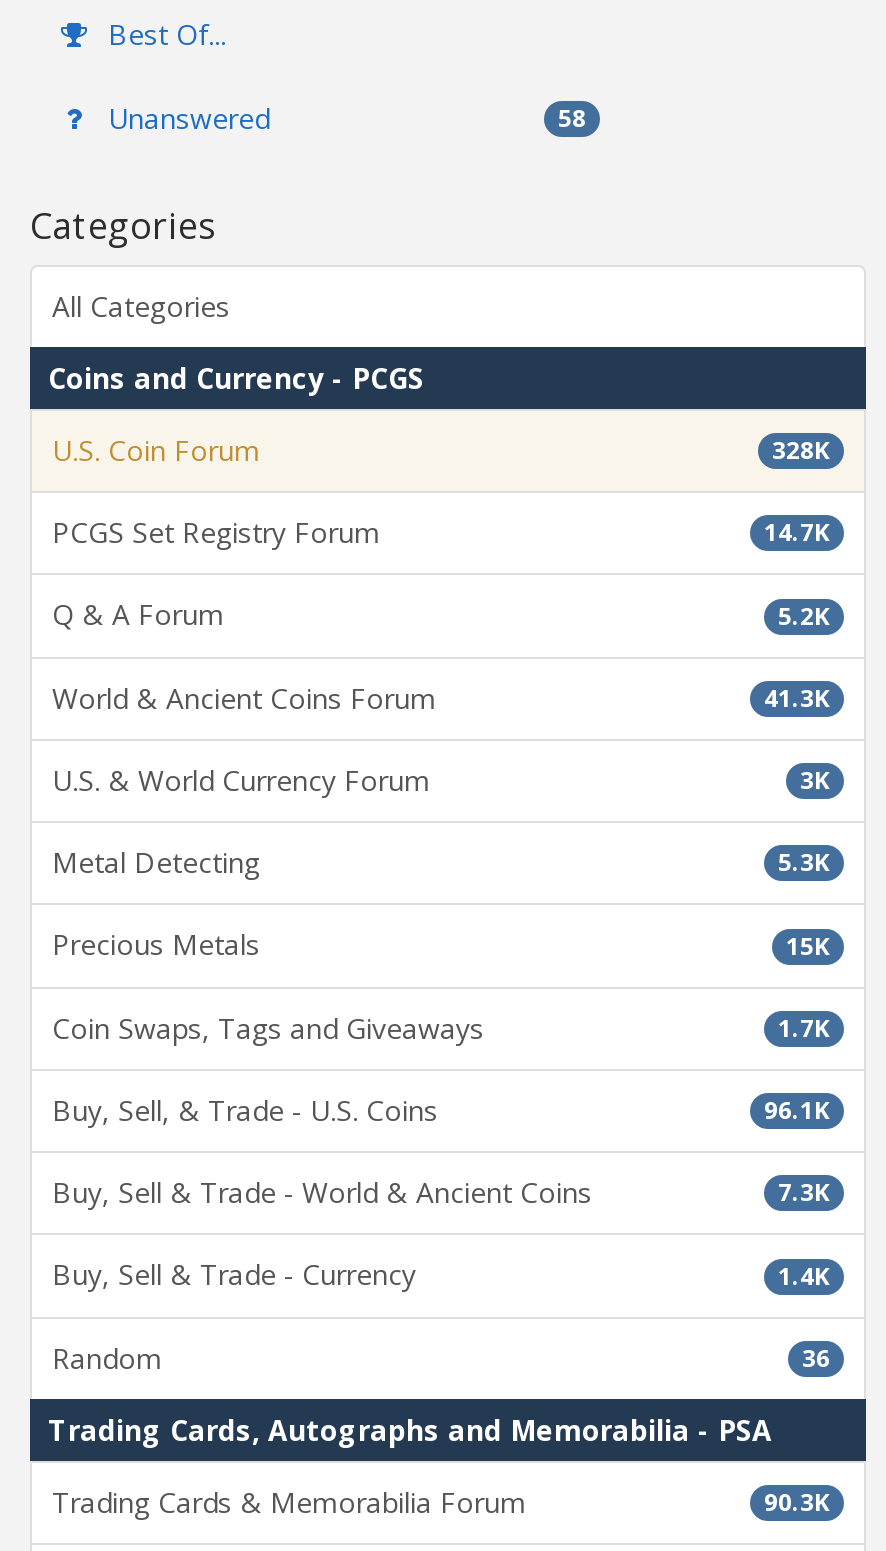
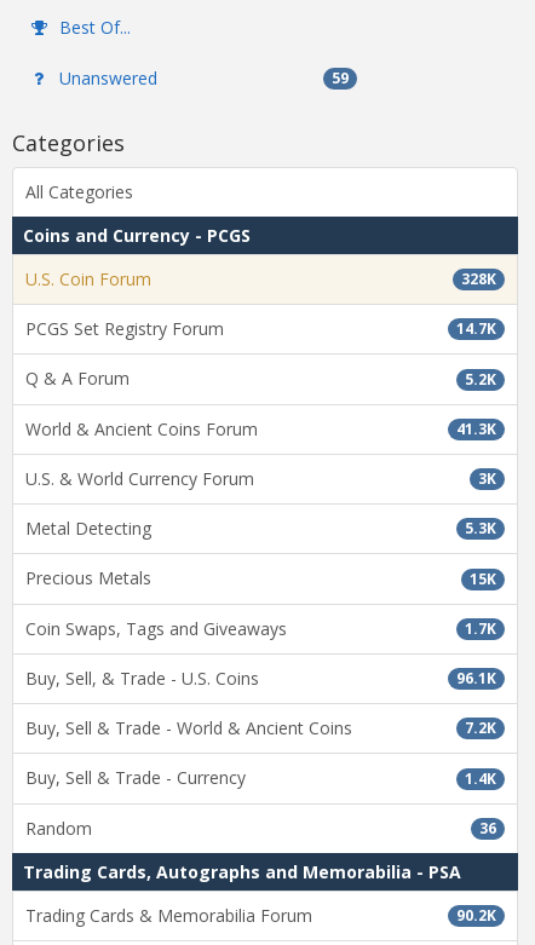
[558,101,586,135] 58 -> [332,68,349,88] 59
[778,1176,830,1210] 7.3K -> [465,718,496,738] 7.2K
[764,1485,830,1519] 90.3K -> [456,905,496,926] 90.2K

